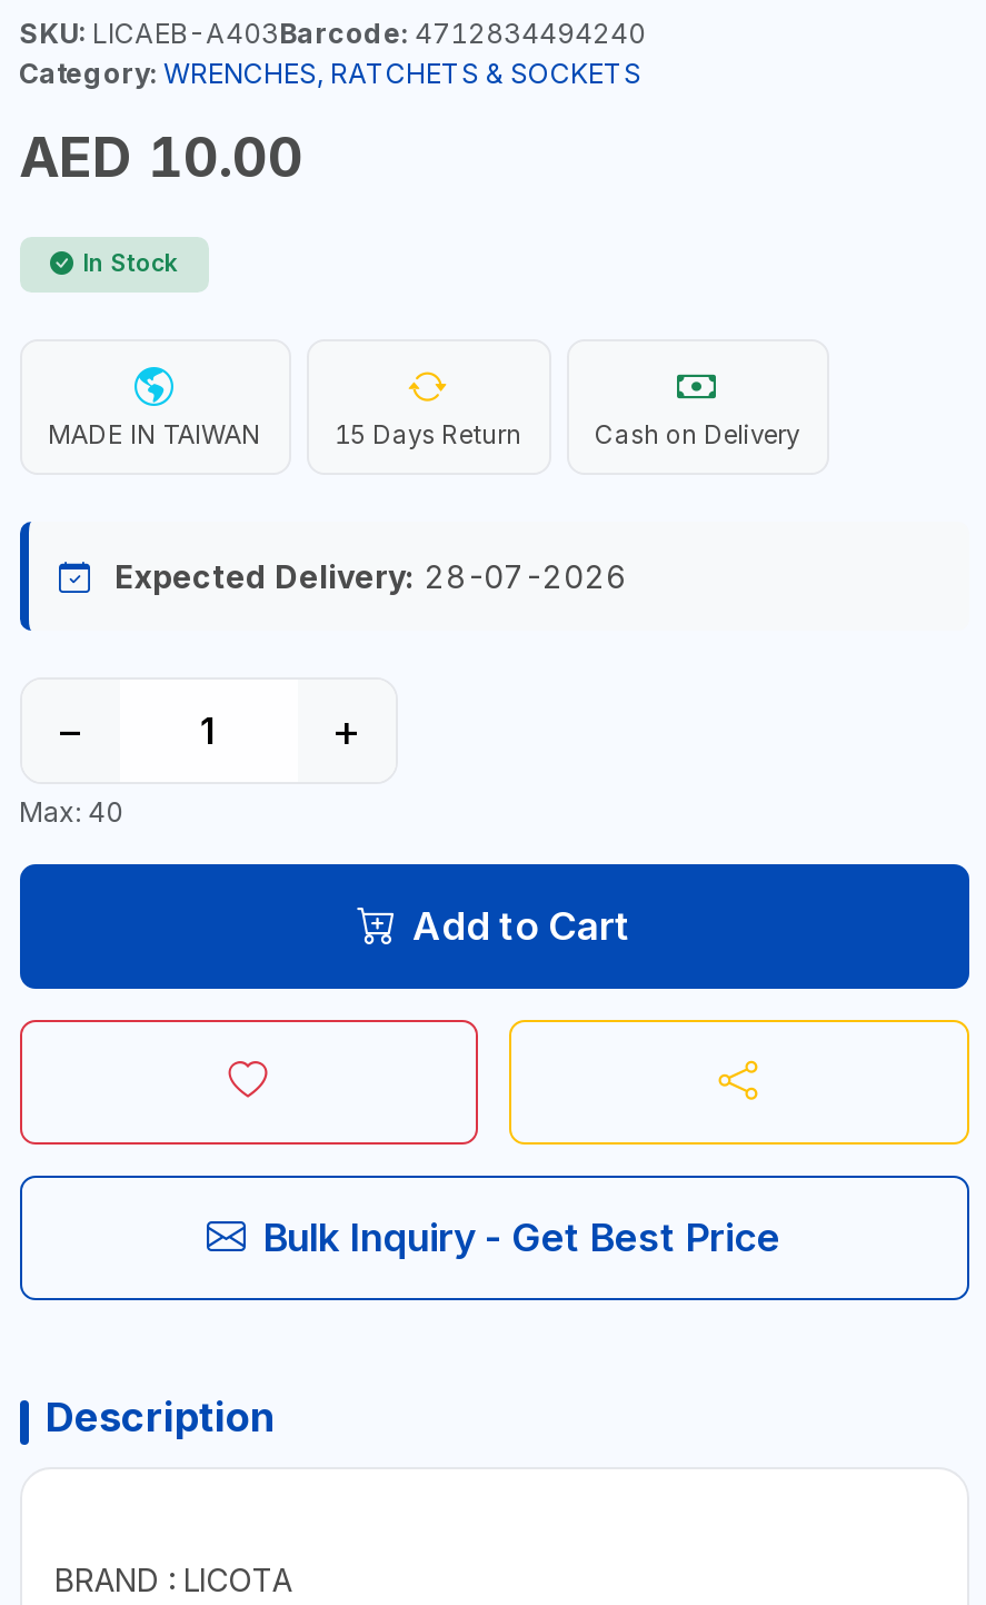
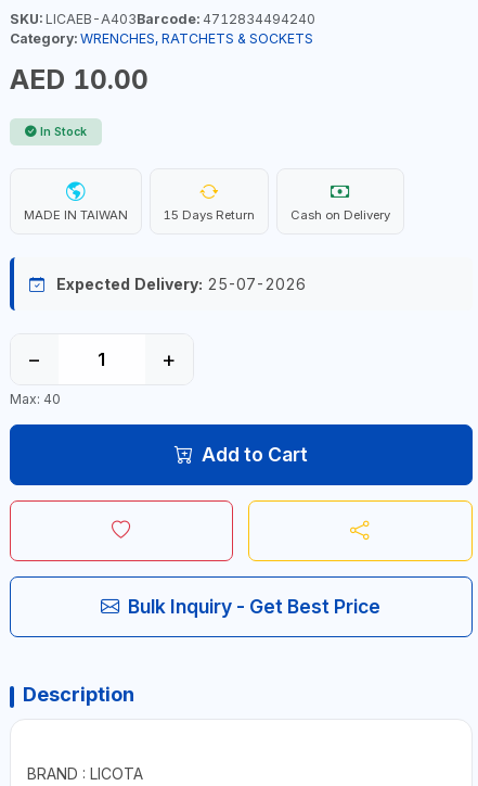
[114,557,626,595] Expected Delivery: 28-07-2026 -> [56,275,305,293] Expected Delivery: 25-07-2026

